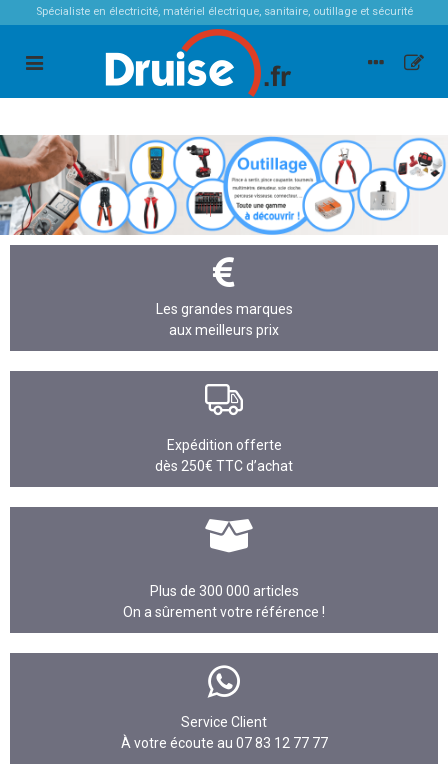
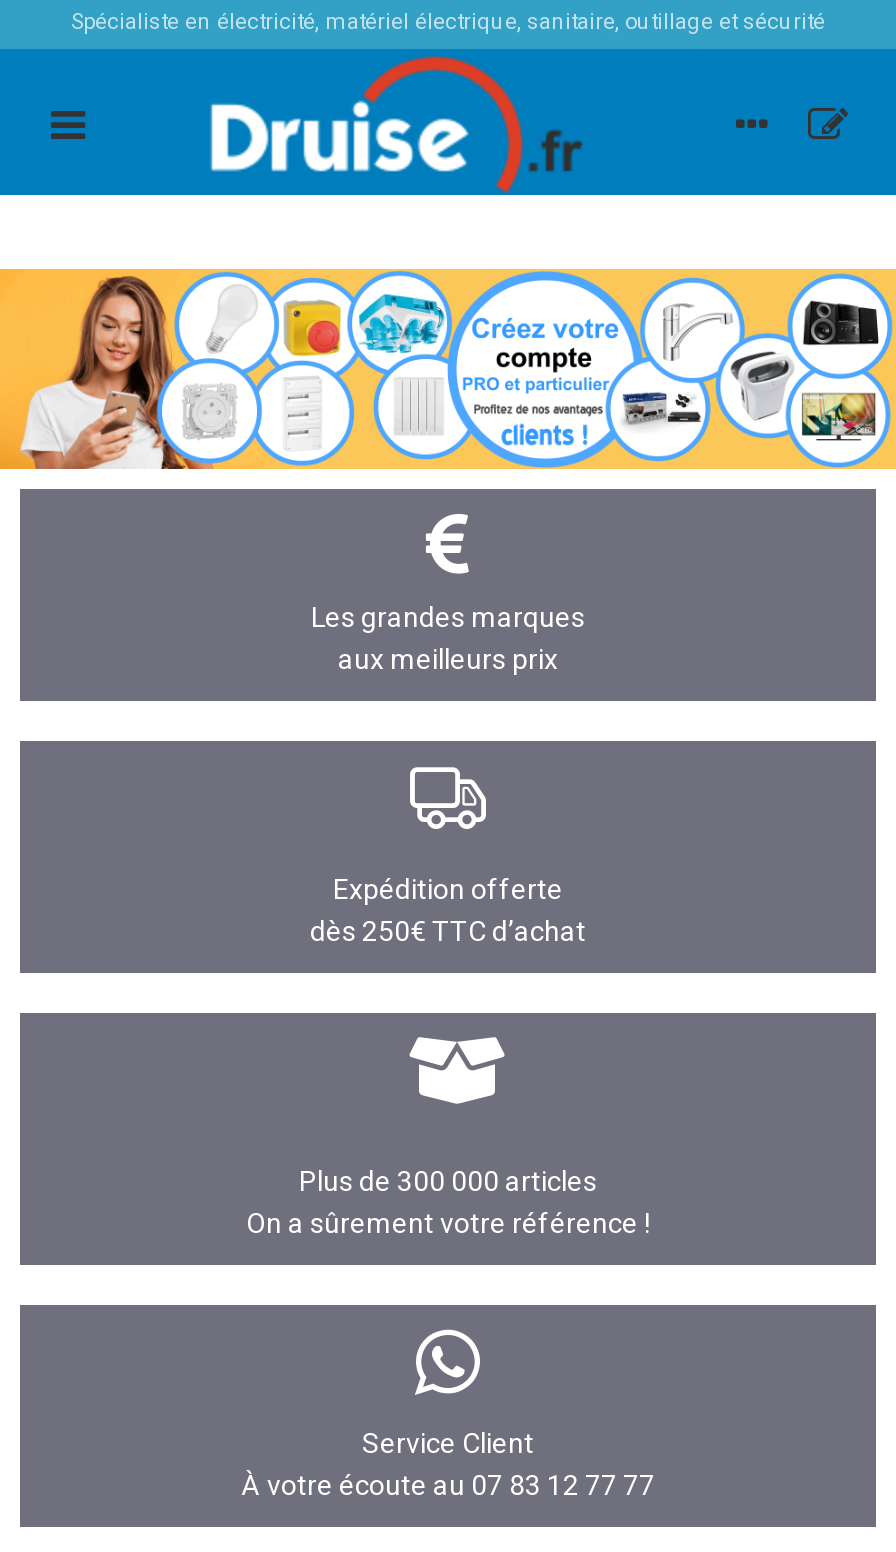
[3,134,445,236] [image] -> [6,267,890,471] [image]

